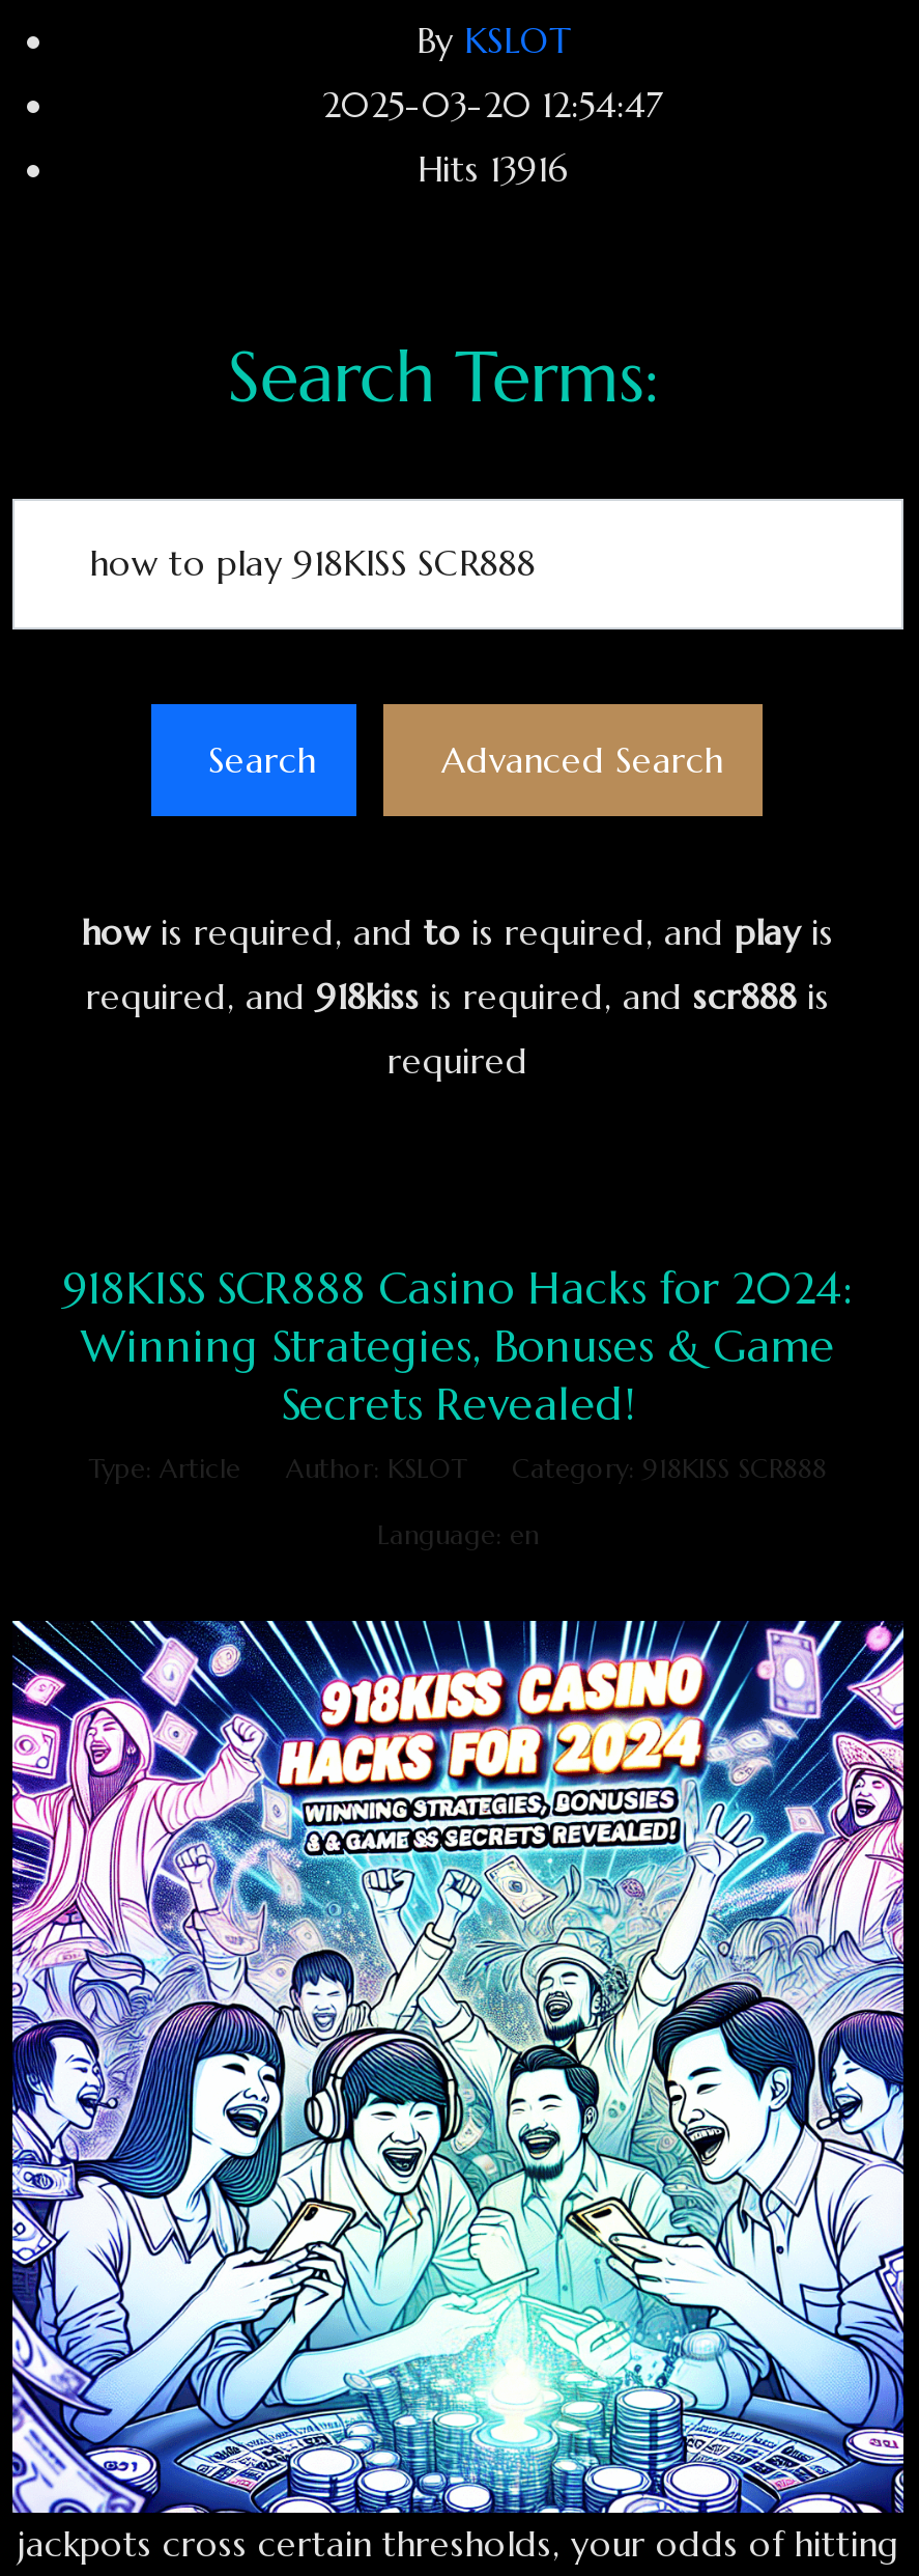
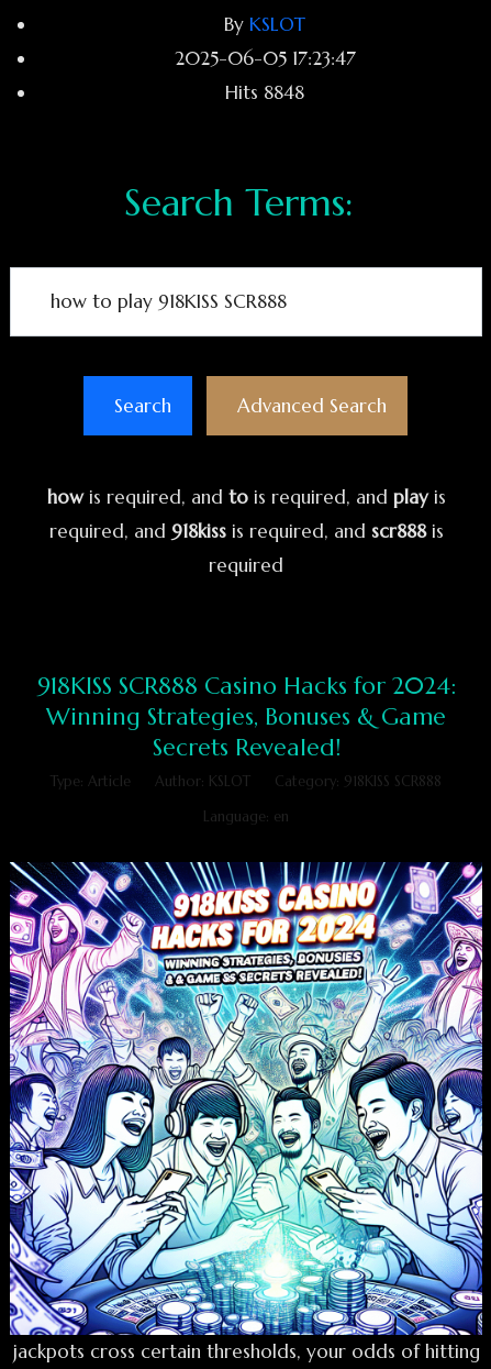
[322,81,664,127] 2025-03-20 12:54:47 -> [174,46,355,70] 2025-06-05 17:23:47
[418,145,569,191] Hits 13916 -> [225,80,304,104] Hits 8848

